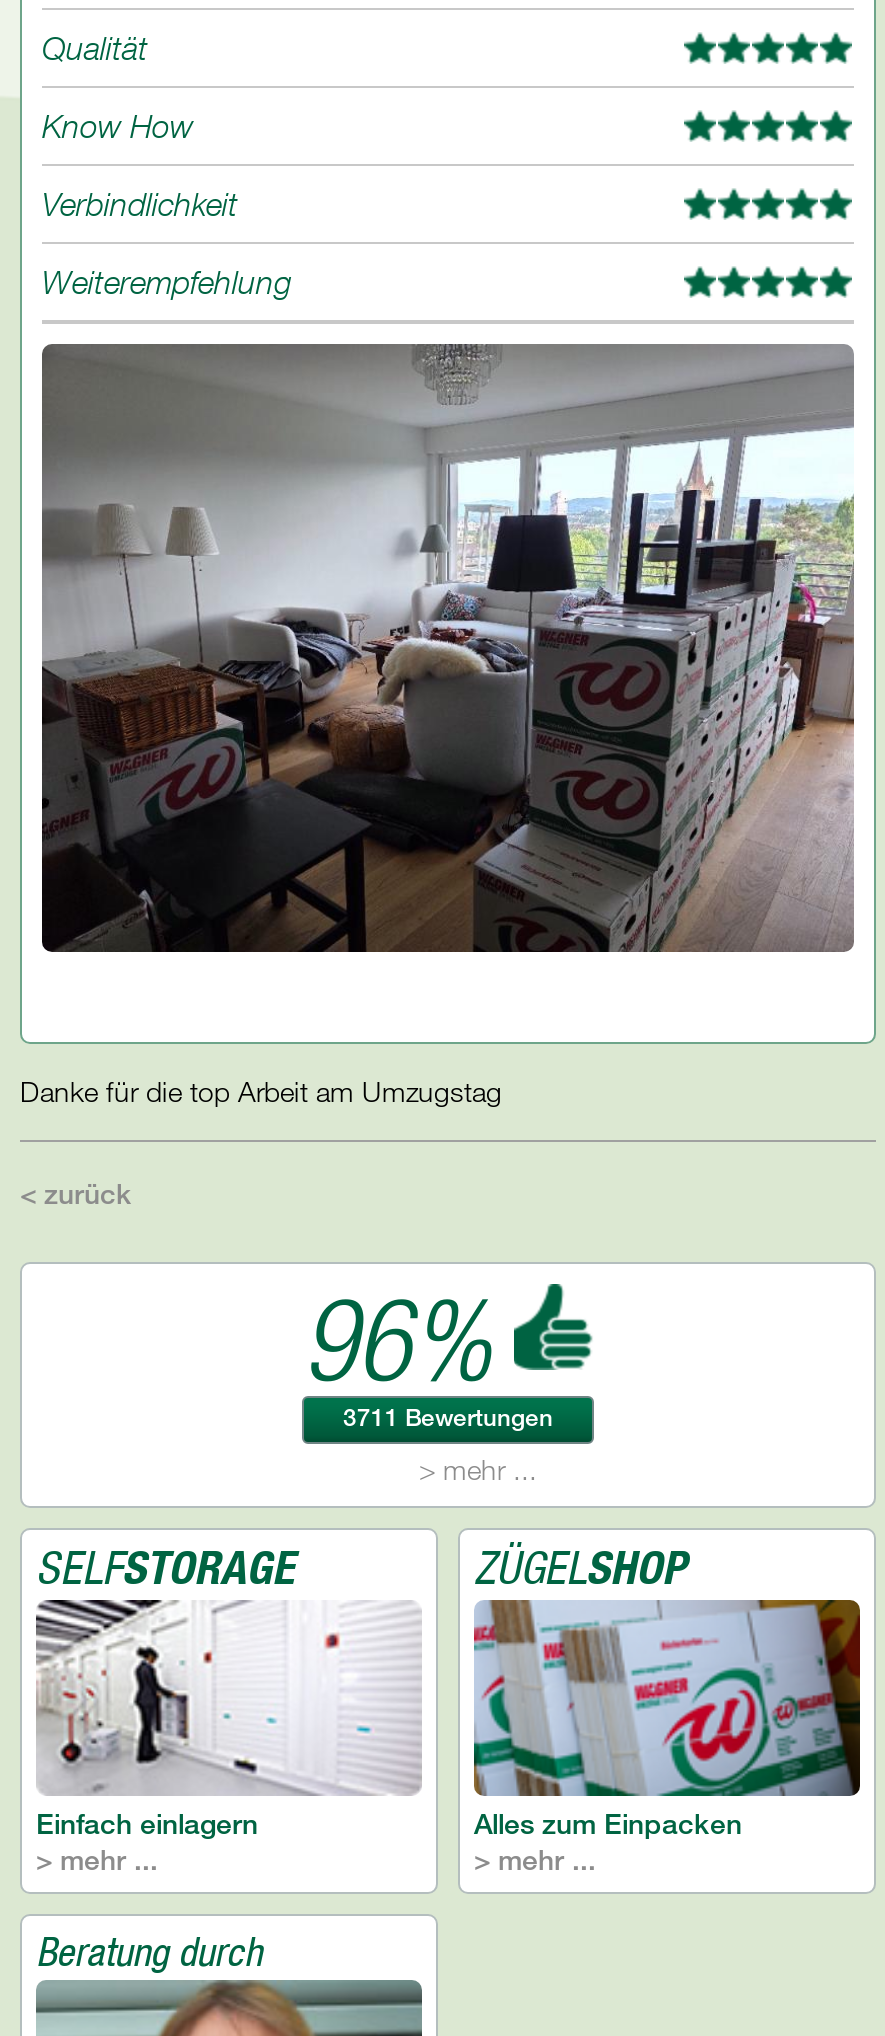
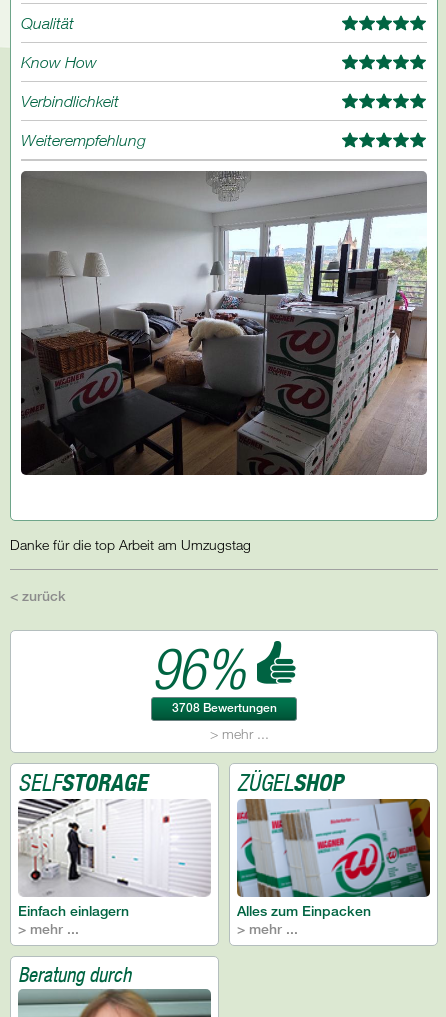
[343,1403,553,1433] 3711 Bewertungen -> [171,700,276,715] 3708 Bewertungen

